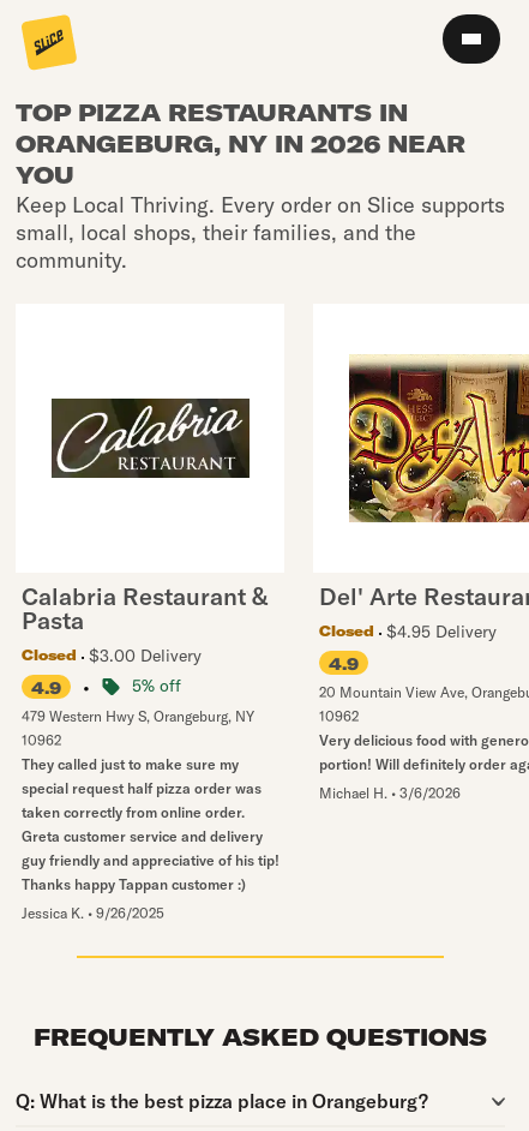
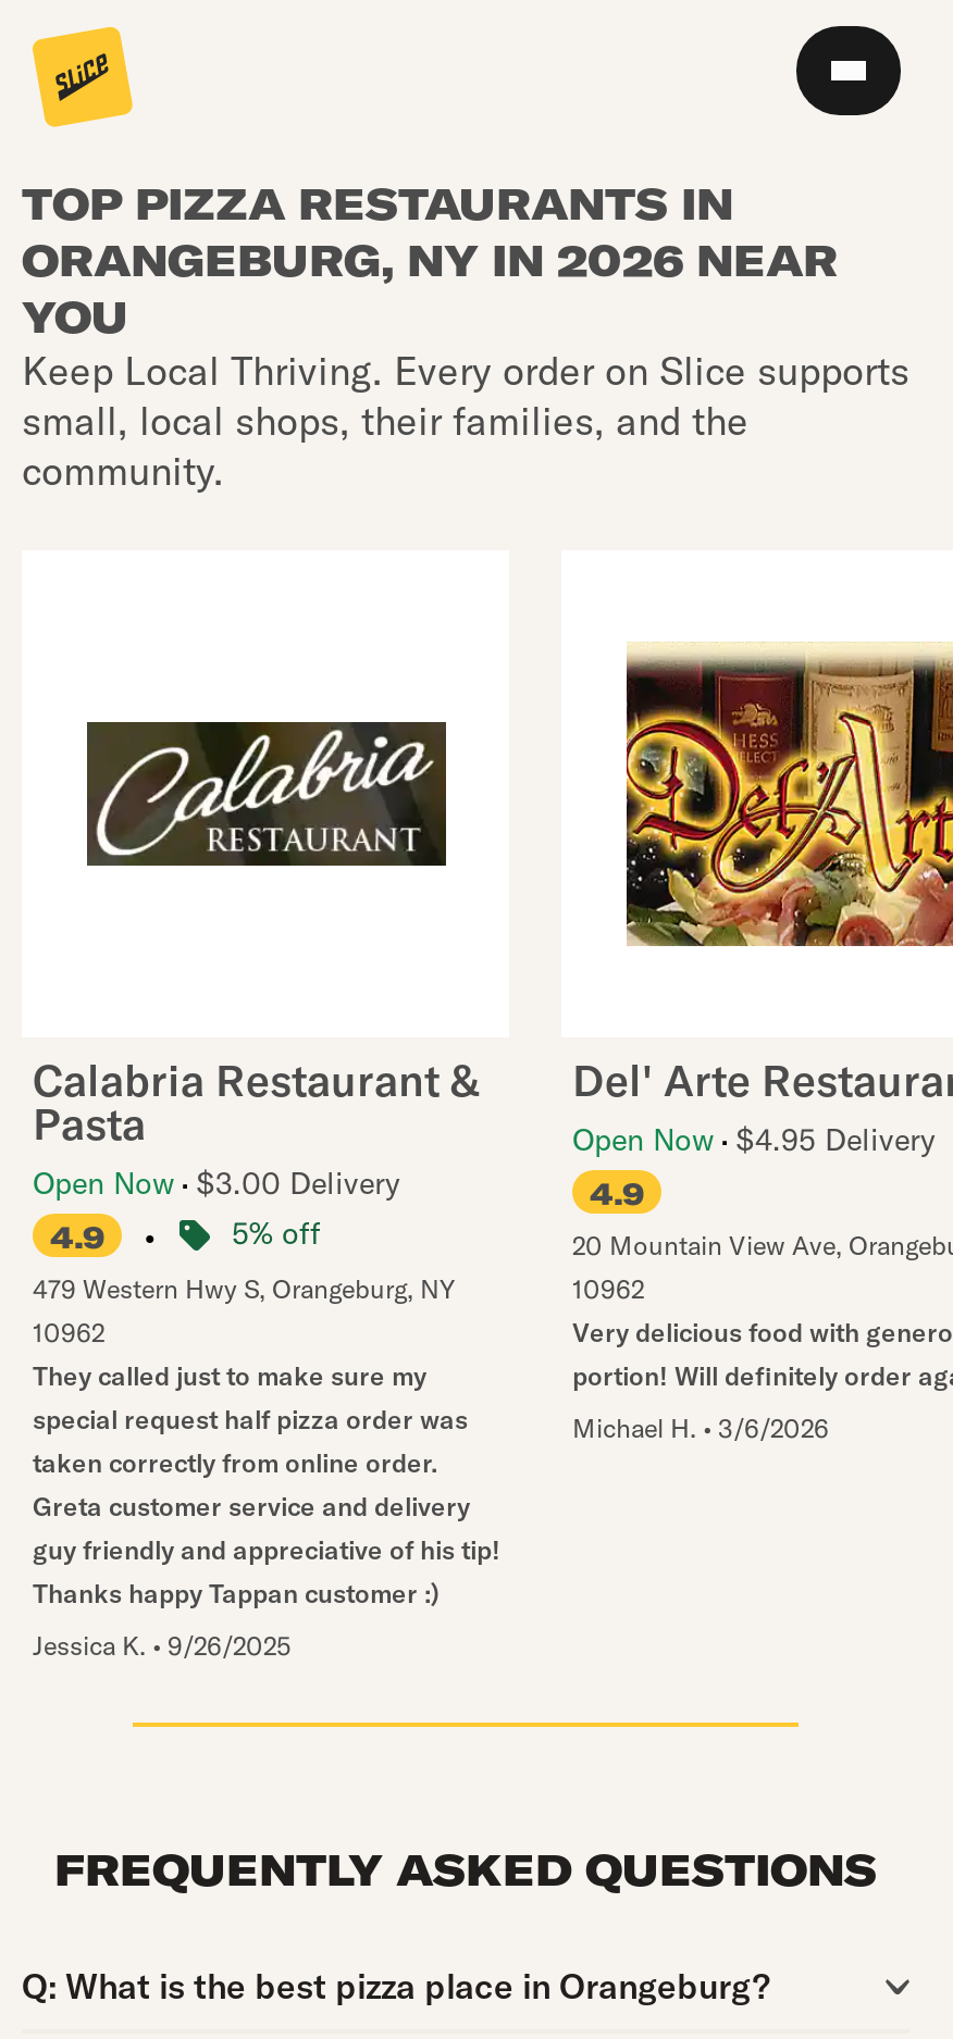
[319,621,497,642] Closed | $4.95 Delivery -> [572,1120,936,1159] Open Now $4.95 Delivery
[22,645,202,666] Closed | $3.00 Delivery -> [33,1164,400,1203] Open Now $3.00 Delivery

